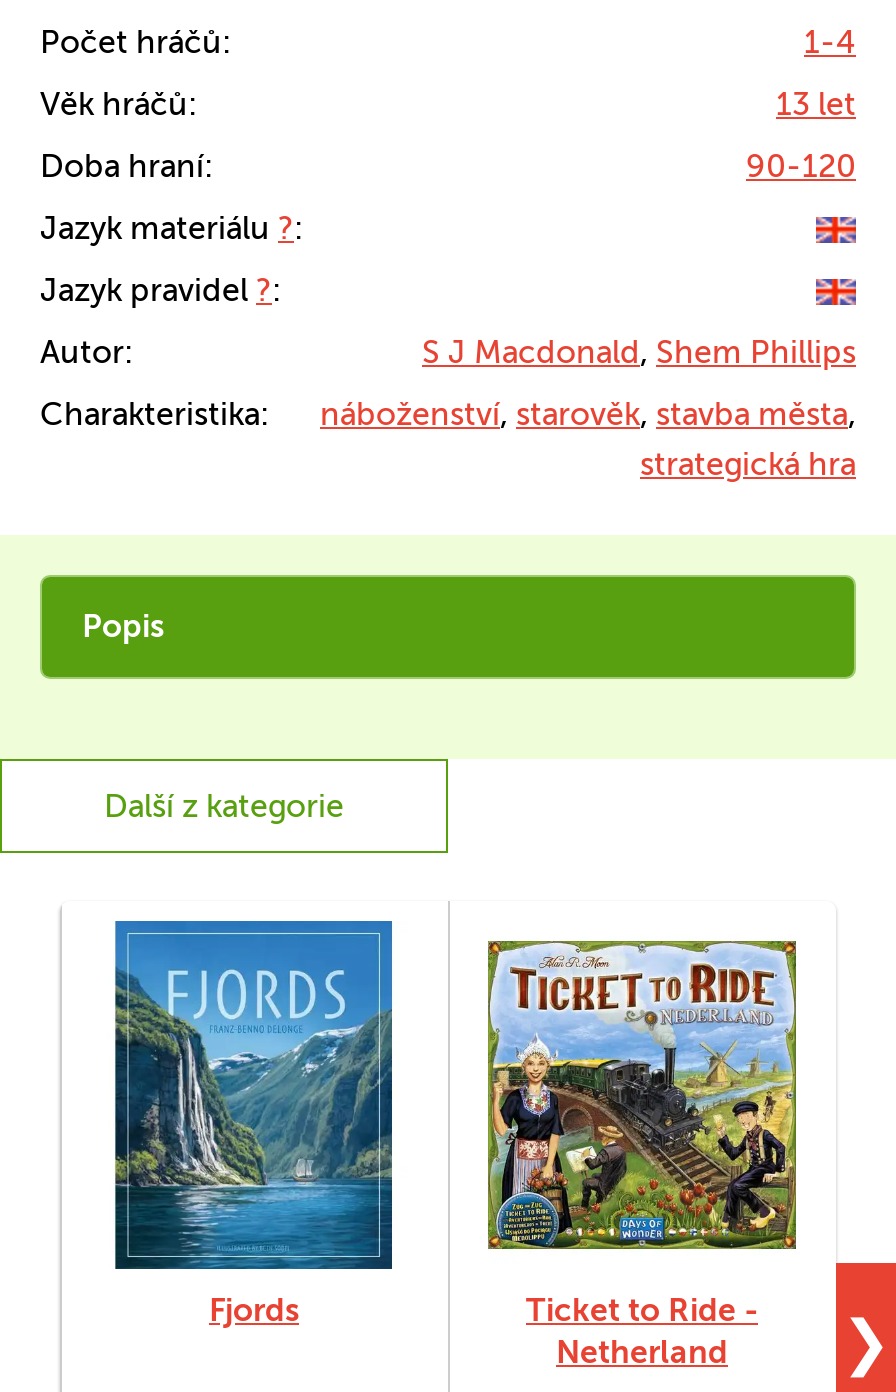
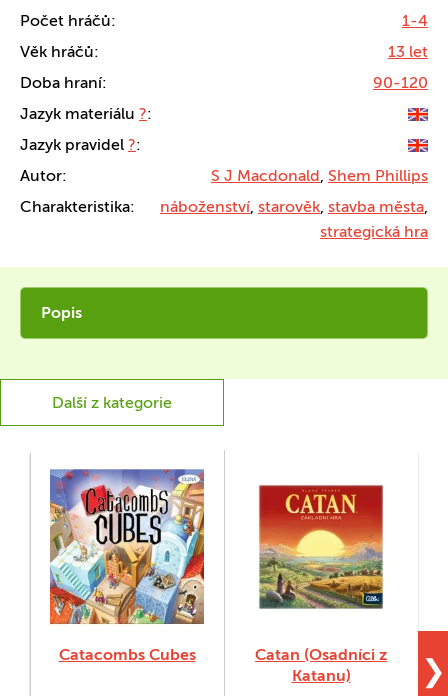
[100,919,408,1329] [image] | Fjords -> [49,460,205,664] [image] | Catacombs Cubes
[486,939,798,1371] [image] | Ticket to Ride - | Netherland -> [244,470,398,685] [image] | Catan (Osadníci z | Katanu)

